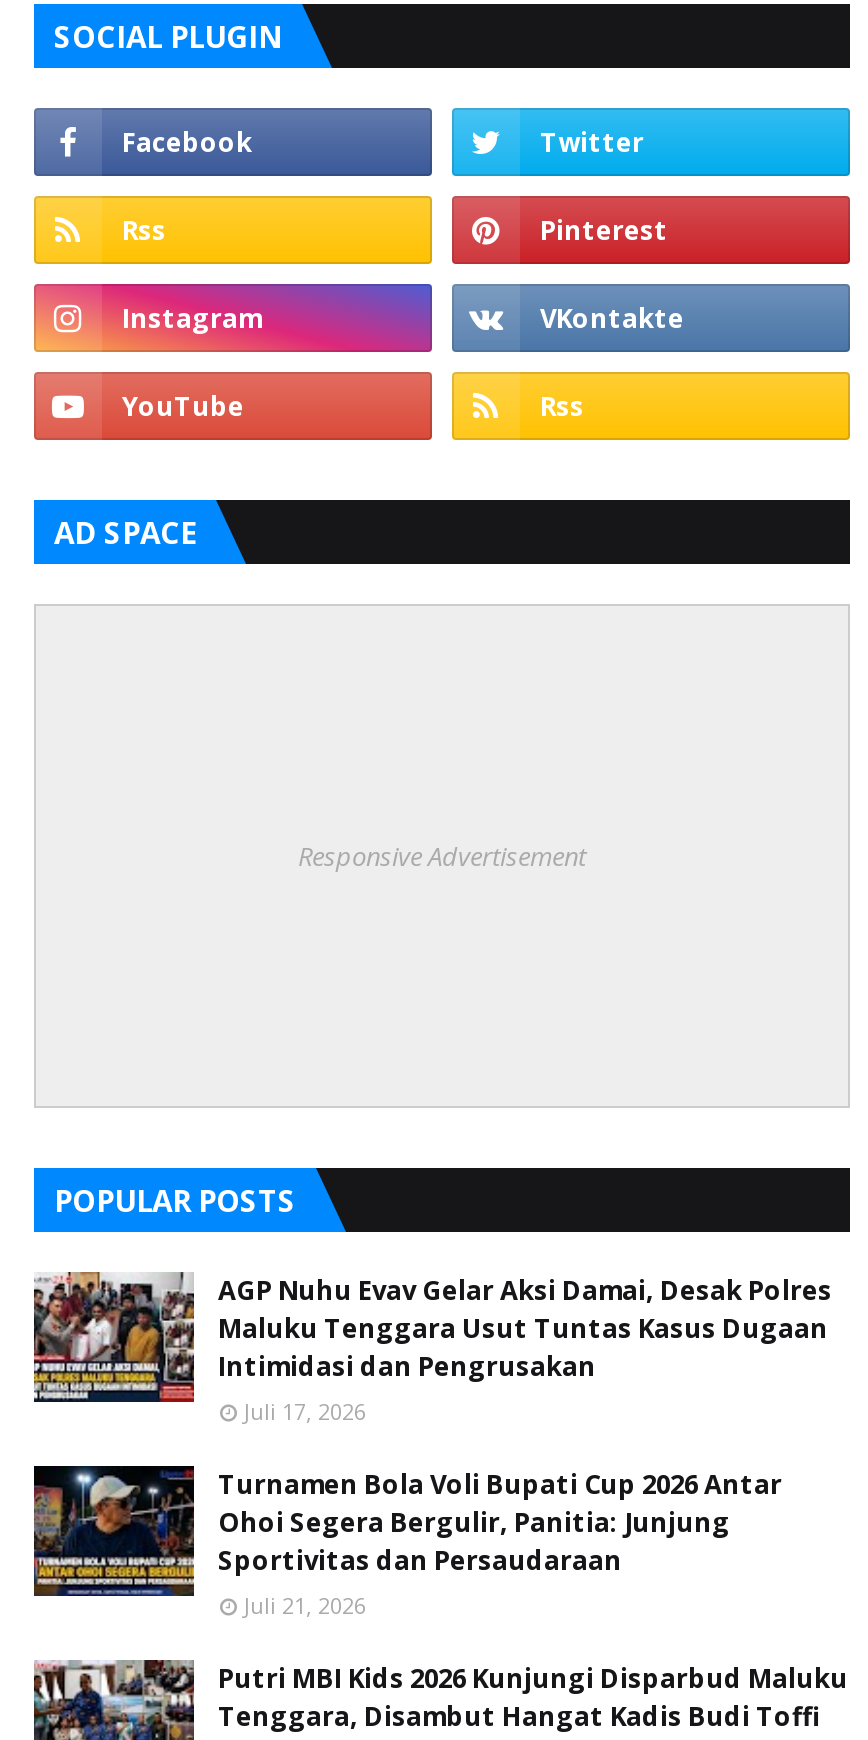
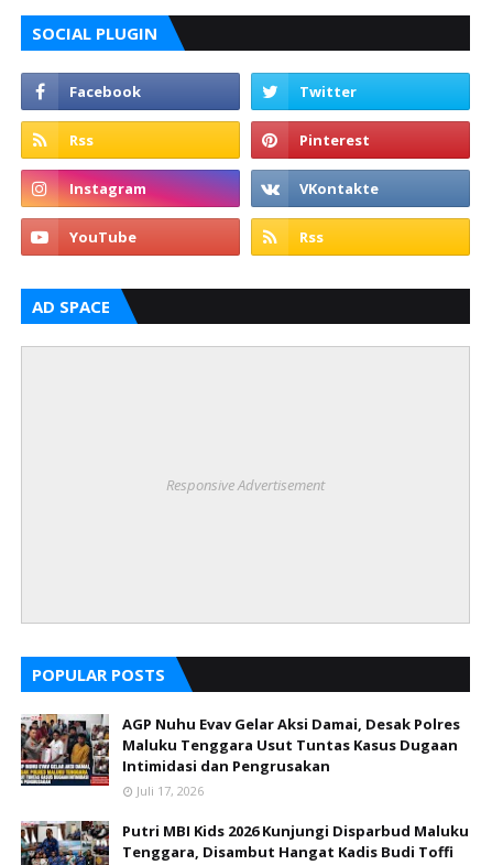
[32,1464,782,1620] [image] | Turnamen Bola Voli Bupati Cup 2026 Antar | Ohoi Segera Bergulir, Panitia: Junjung | Sportivitas dan Persaudaraan | Juli 21, 2026 -> none

